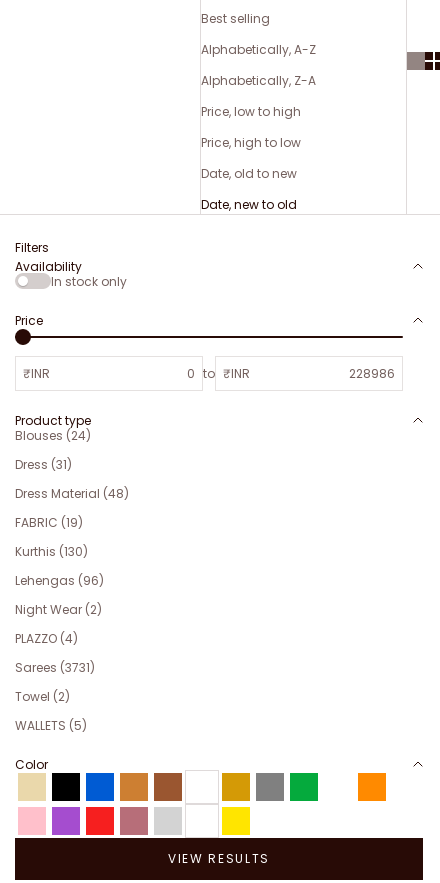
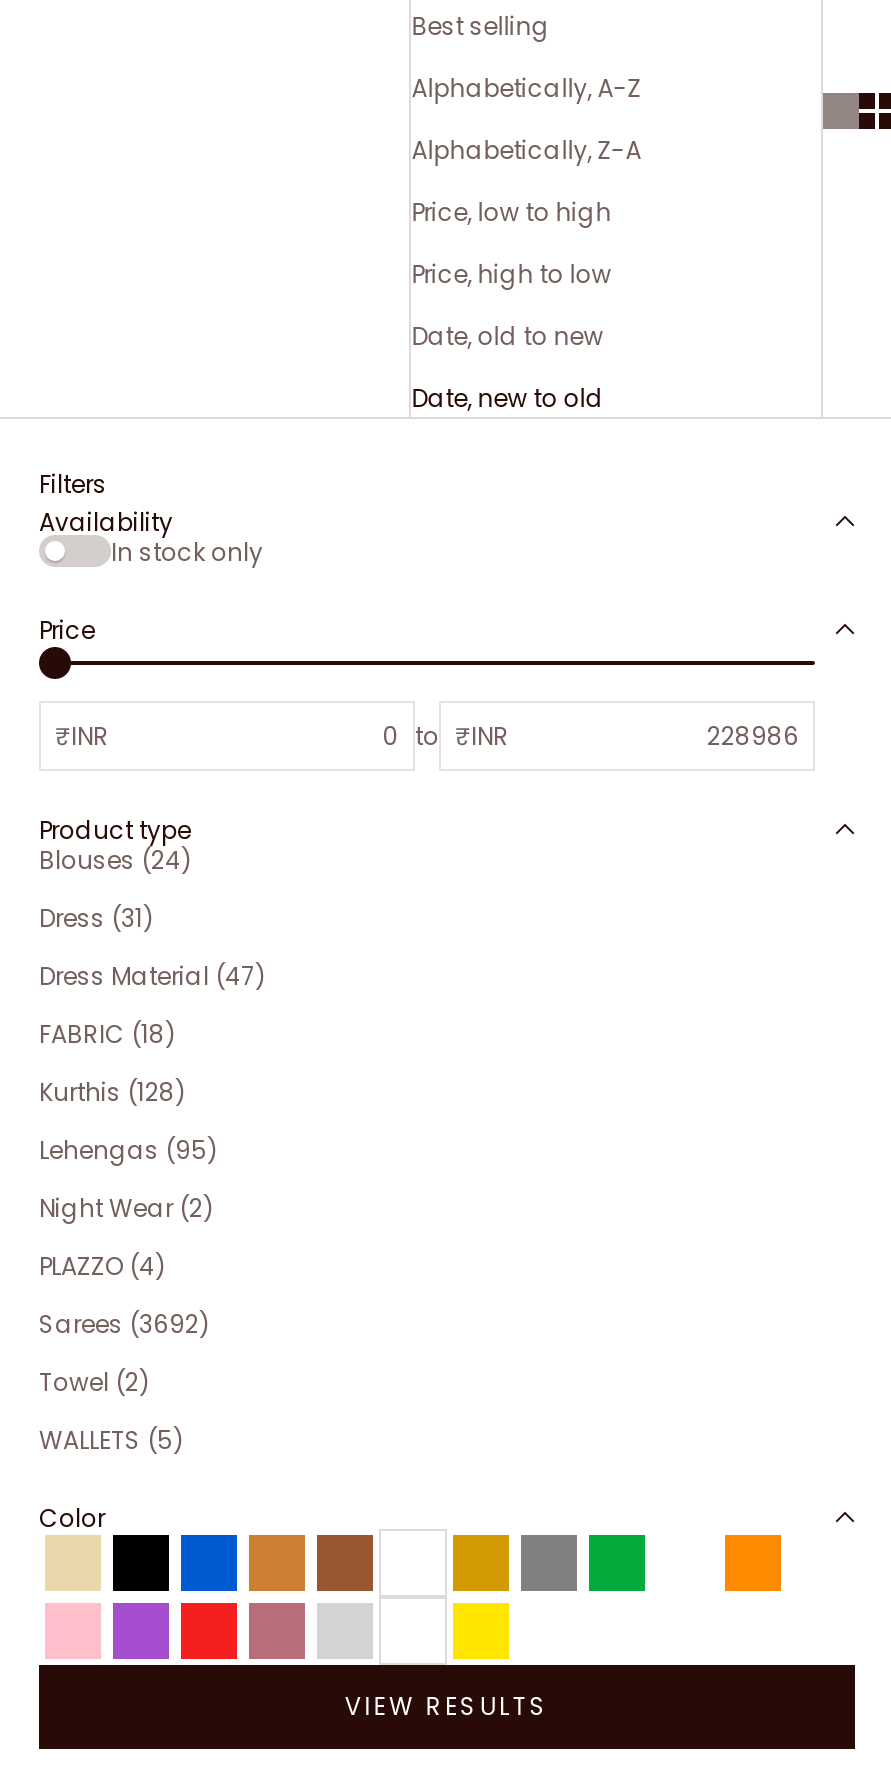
[15,485,129,502] Dress Material (48) -> [39,959,265,993] Dress Material (47)
[15,514,83,531] FABRIC (19) -> [39,1017,175,1051] FABRIC (18)
[15,543,88,560] Kurthis (130) -> [39,1075,185,1109] Kurthis (128)
[15,572,104,589] Lehengas (96) -> [39,1133,217,1167] Lehengas (95)
[15,659,95,676] Sarees (3731) -> [39,1307,209,1341] Sarees (3692)

